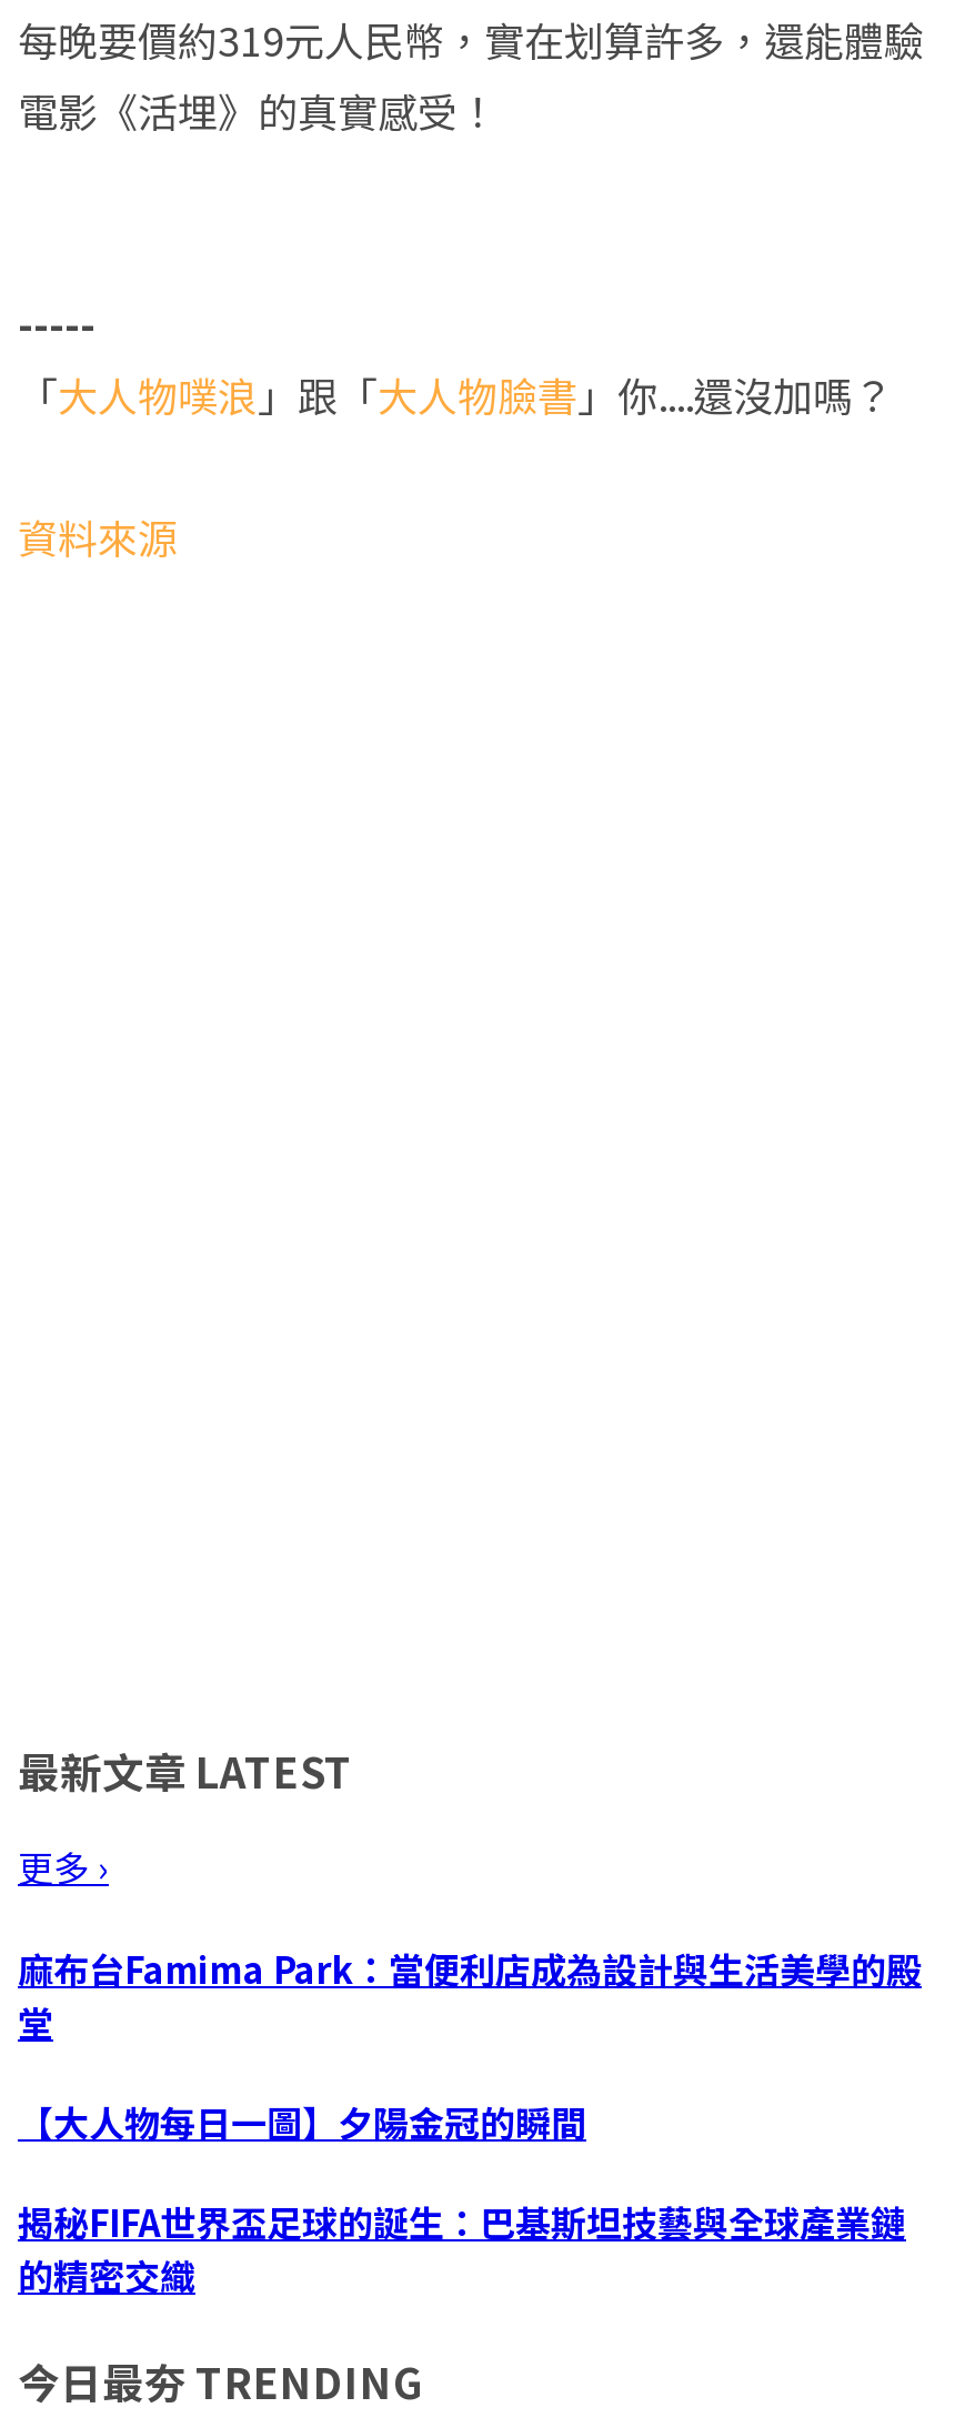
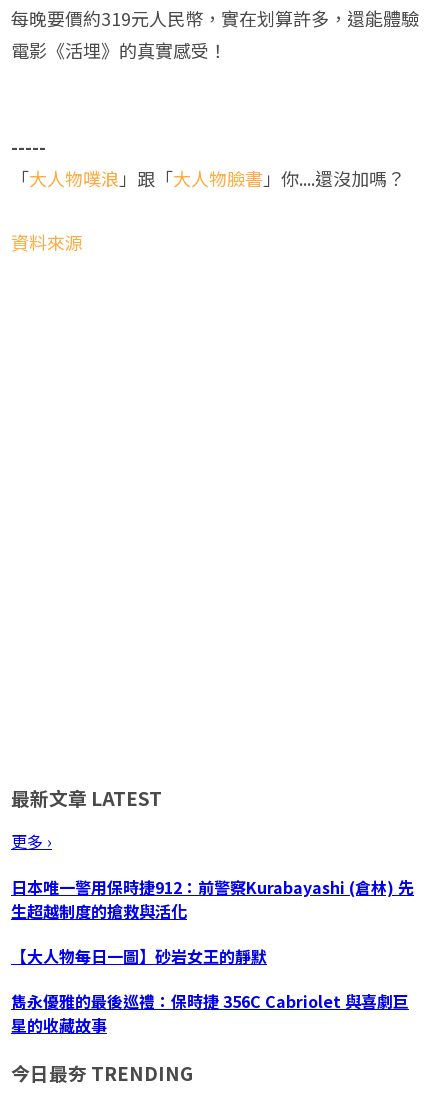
[18,1941,922,2048] 麻布台Famima Park：當便利店成為設計與生活美學的殿 | 堂 -> [11,875,414,923] 日本唯一警用保時捷912：前警察Kurabayashi (倉林) 先 | 生超越制度的搶救與活化
[18,2095,586,2148] 【大人物每日一圖】夕陽金冠的瞬間 -> [11,944,267,968] 【大人物每日一圖】砂岩女王的靜默
[18,2195,906,2302] 揭秘FIFA世界盃足球的誕生：巴基斯坦技藝與全球產業鏈 | 的精密交織 -> [11,989,409,1037] 雋永優雅的最後巡禮：保時捷 356C Cabriolet 與喜劇巨 | 星的收藏故事

